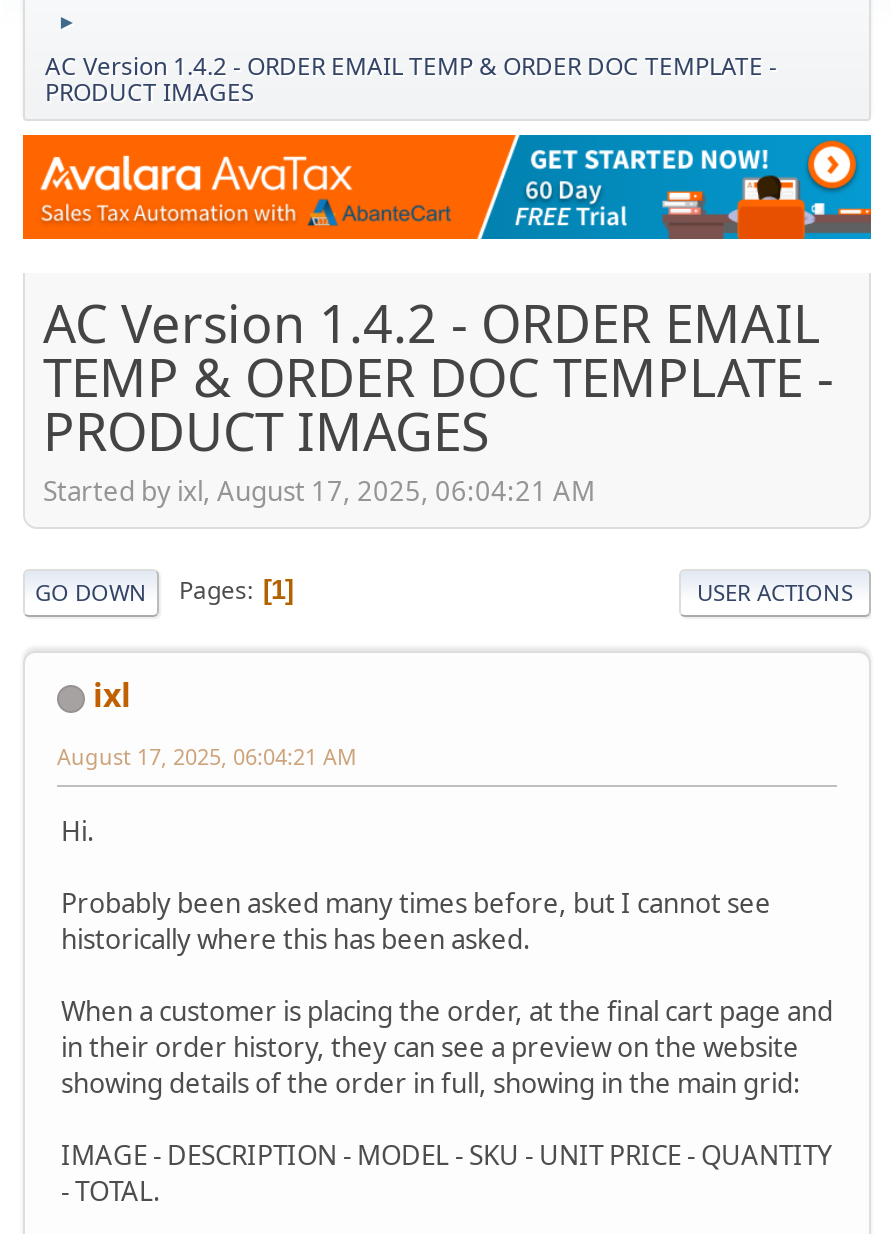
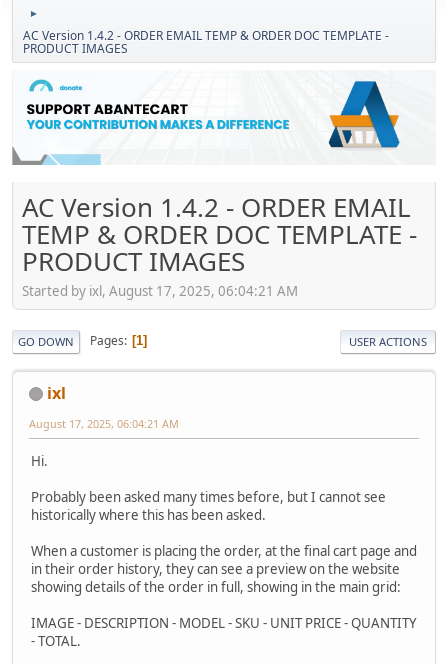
[21,133,873,241] [image] -> [12,79,436,166] [image]

